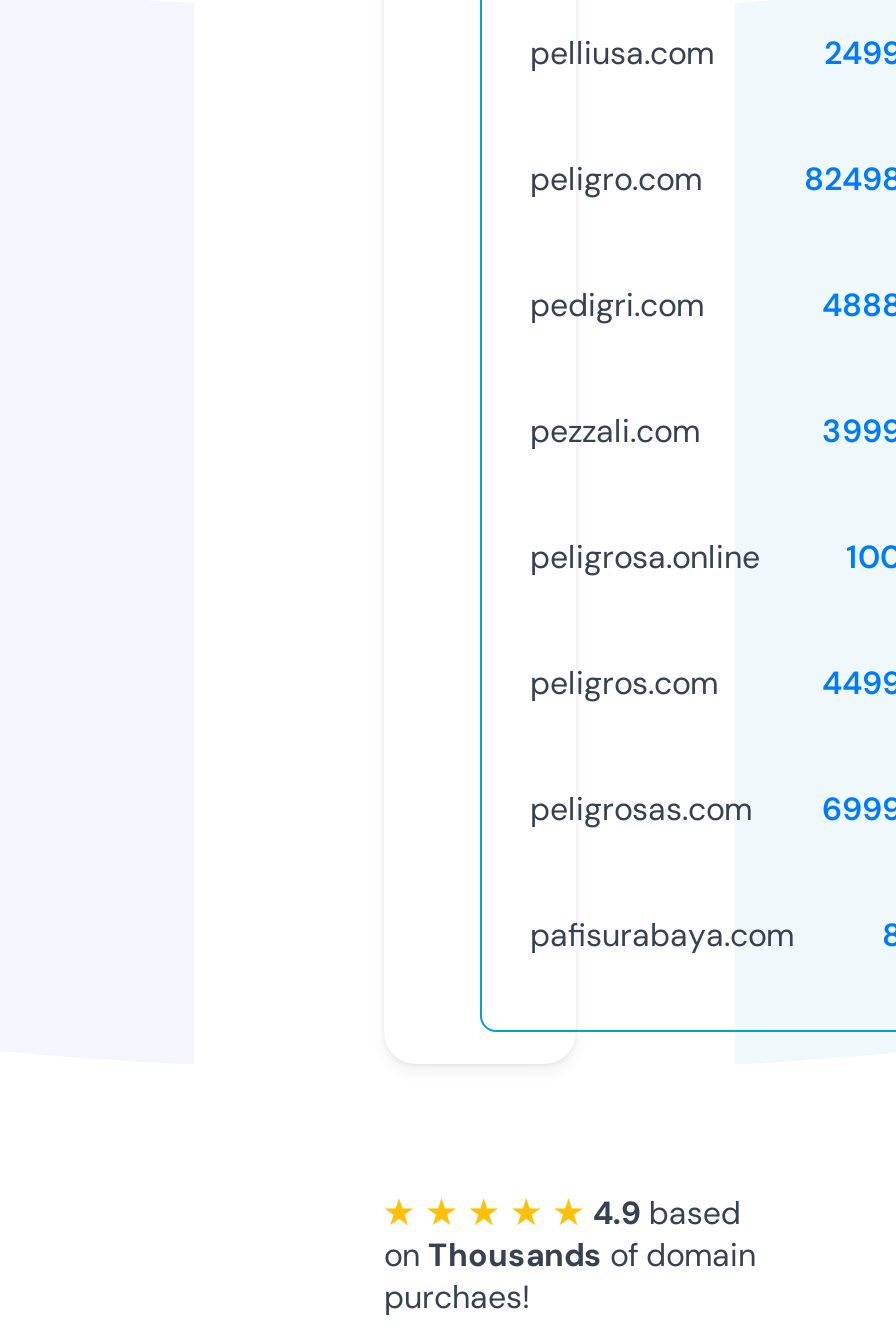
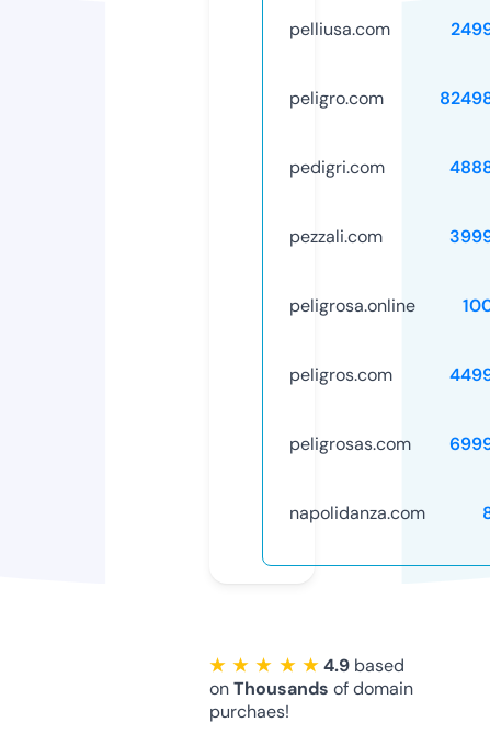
[530,914,794,956] pafisurabaya.com -> [289,501,425,524] napolidanza.com

